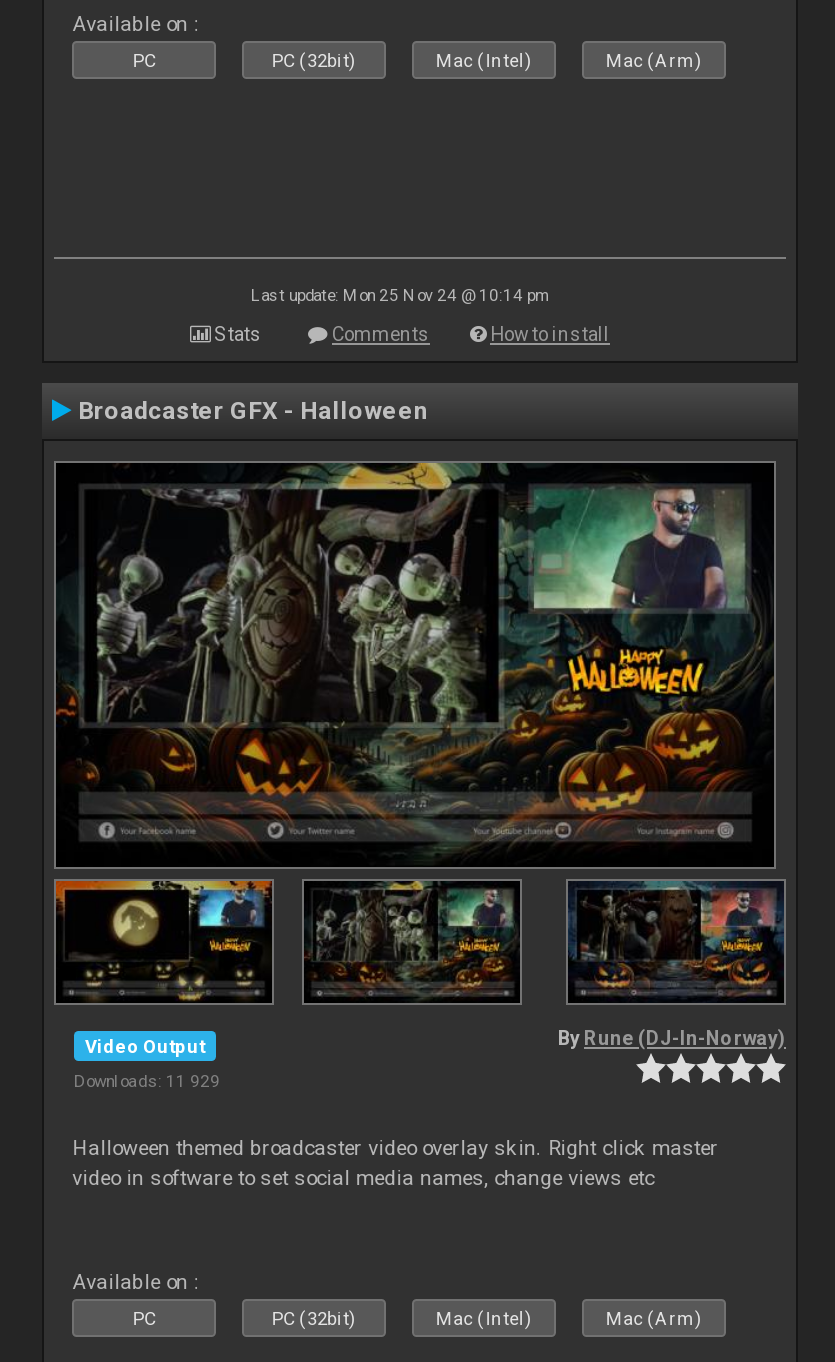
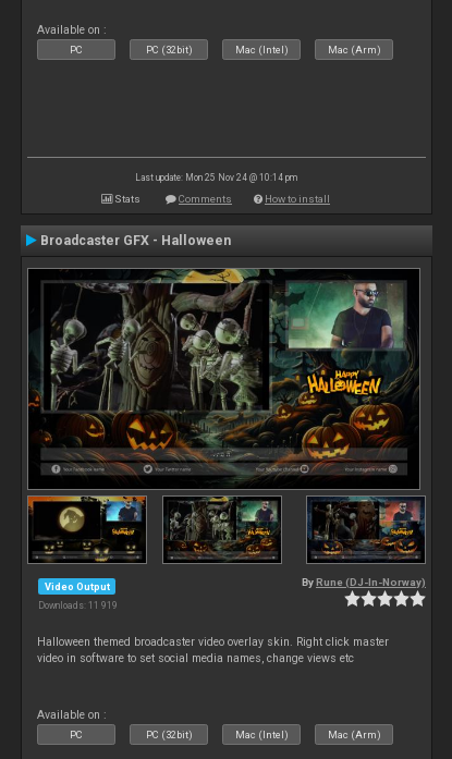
[74,1072,220,1092] Downloads: 11 929 -> [38,601,118,611] Downloads: 11 919

